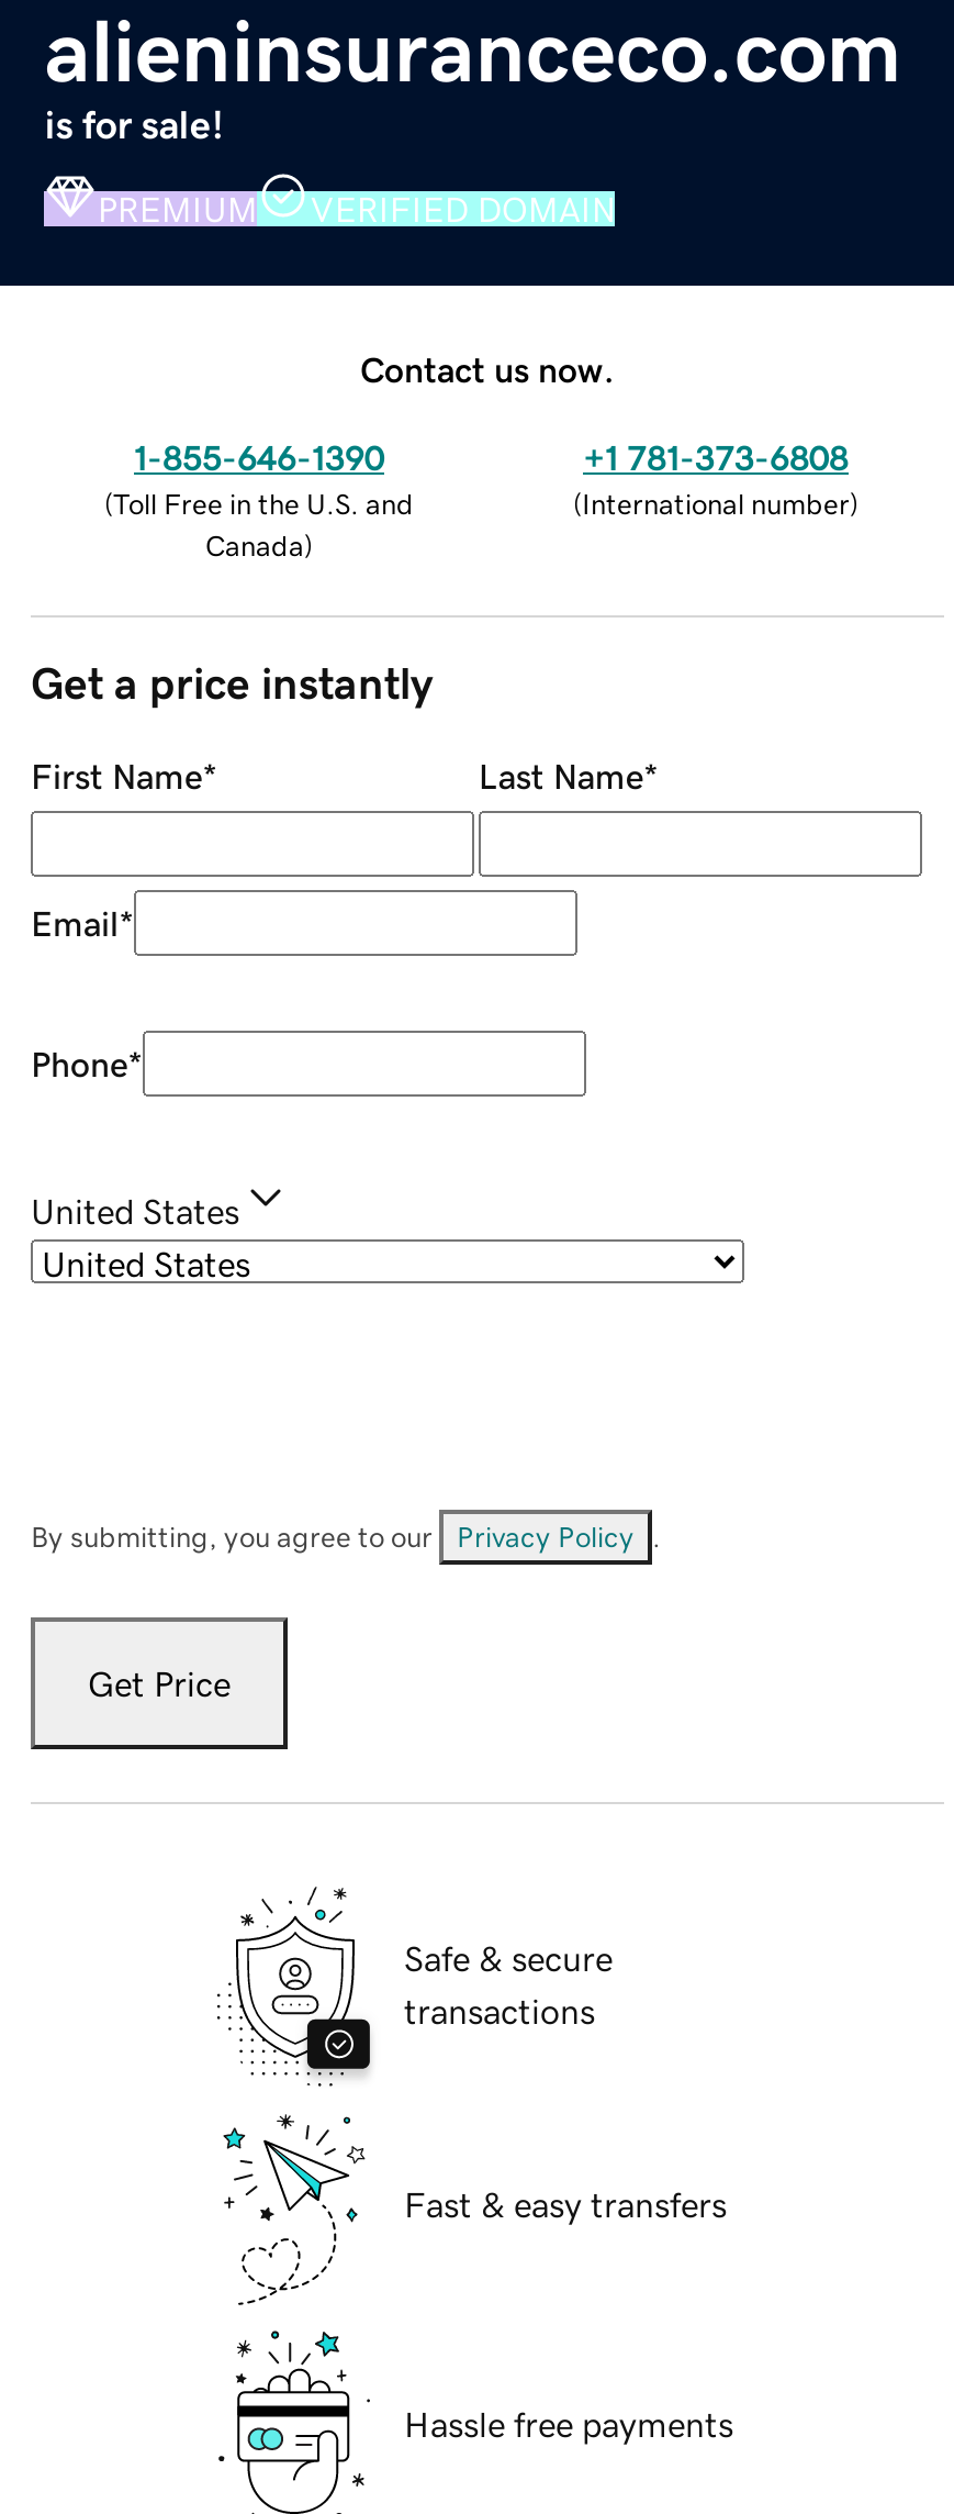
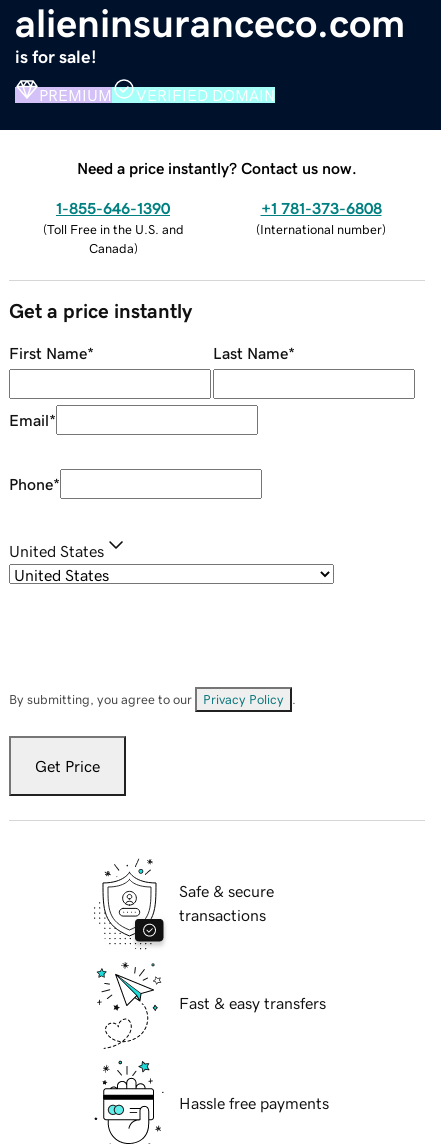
[360,351,615,386] Contact us now. -> [77,160,357,176] Need a price instantly? Contact us now.

